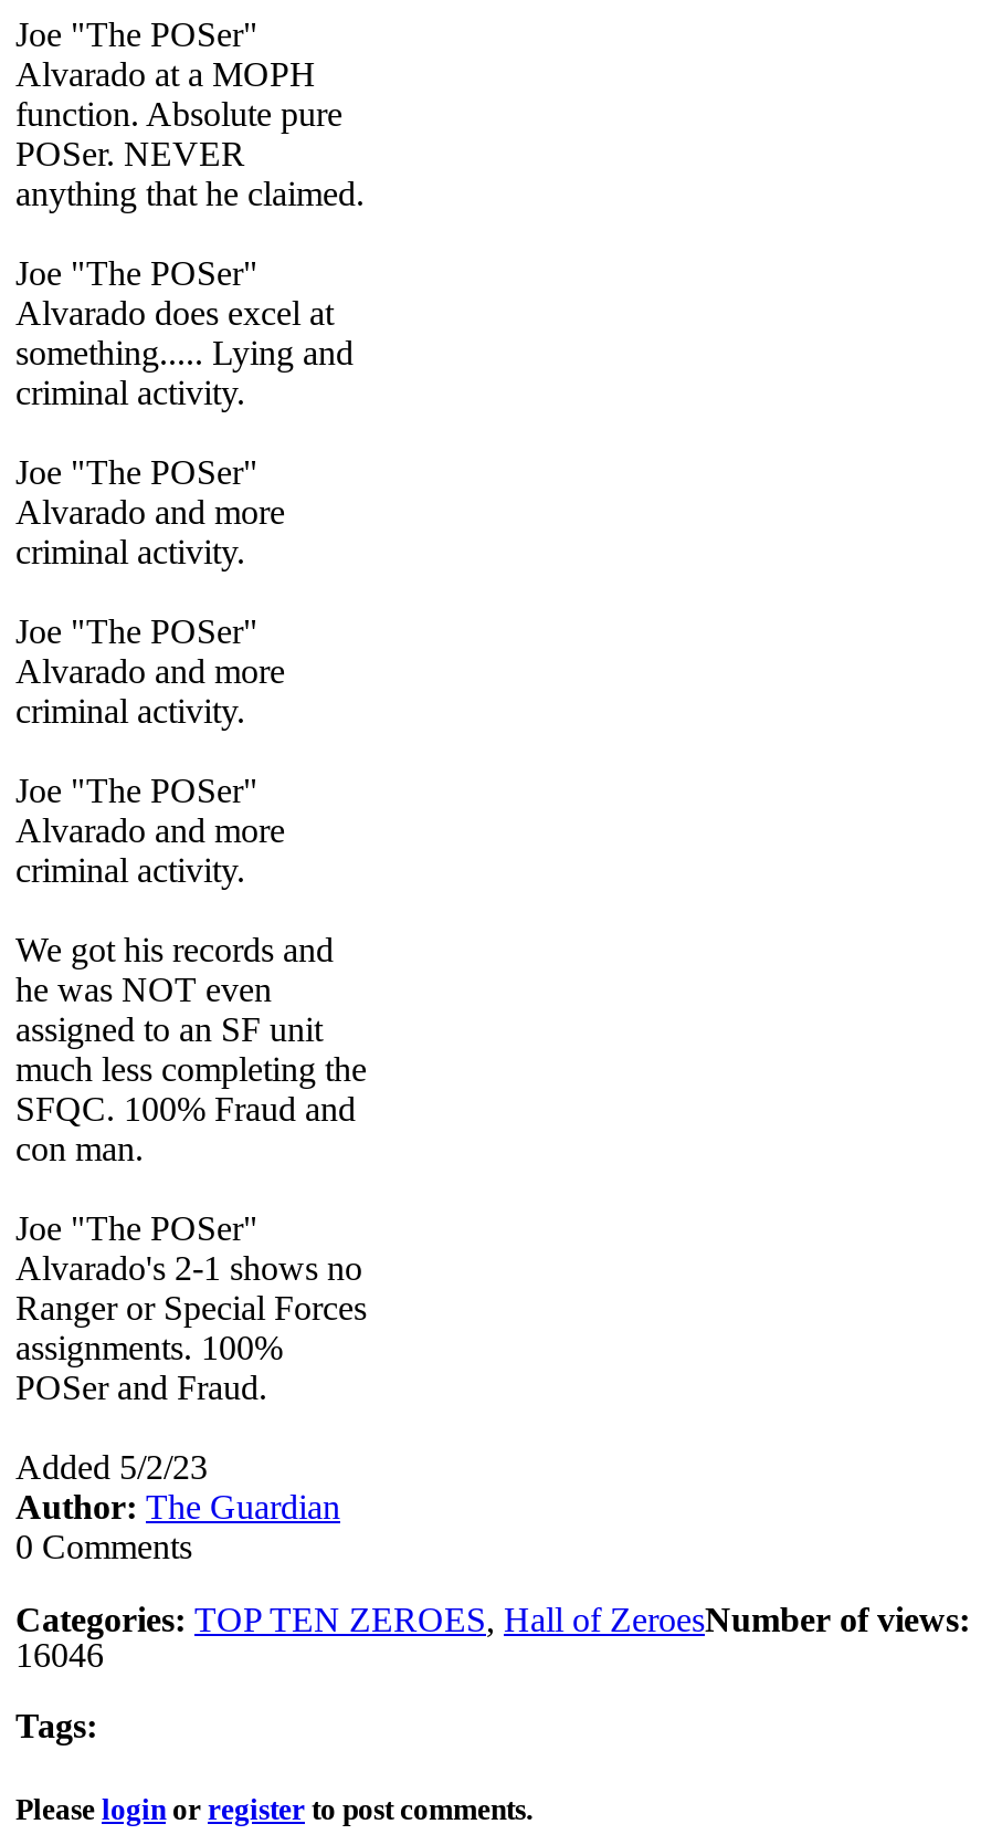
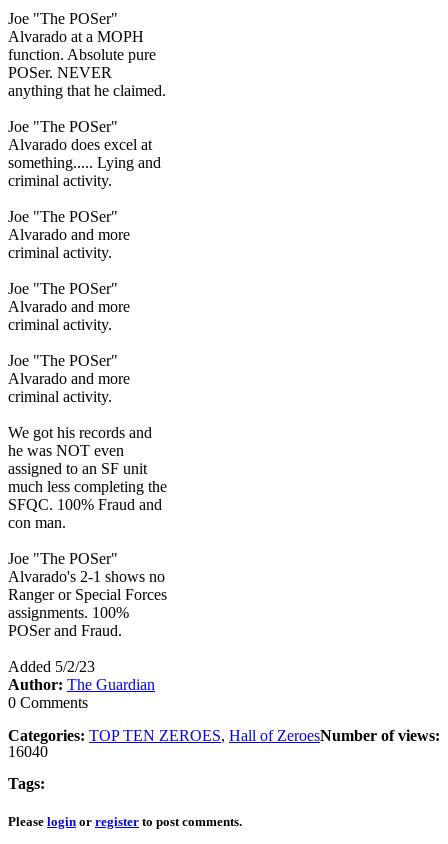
[15,1636,104,1673] 16046 -> [8,743,48,760] 16040

